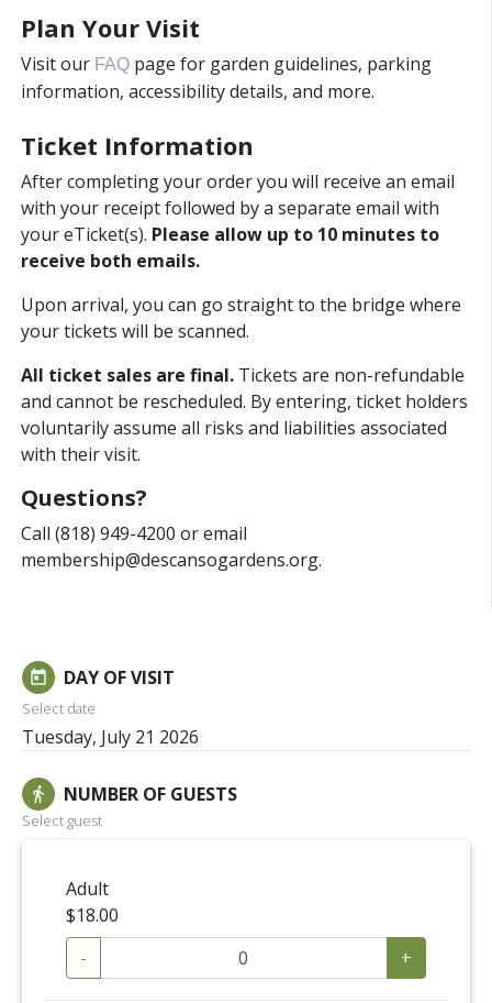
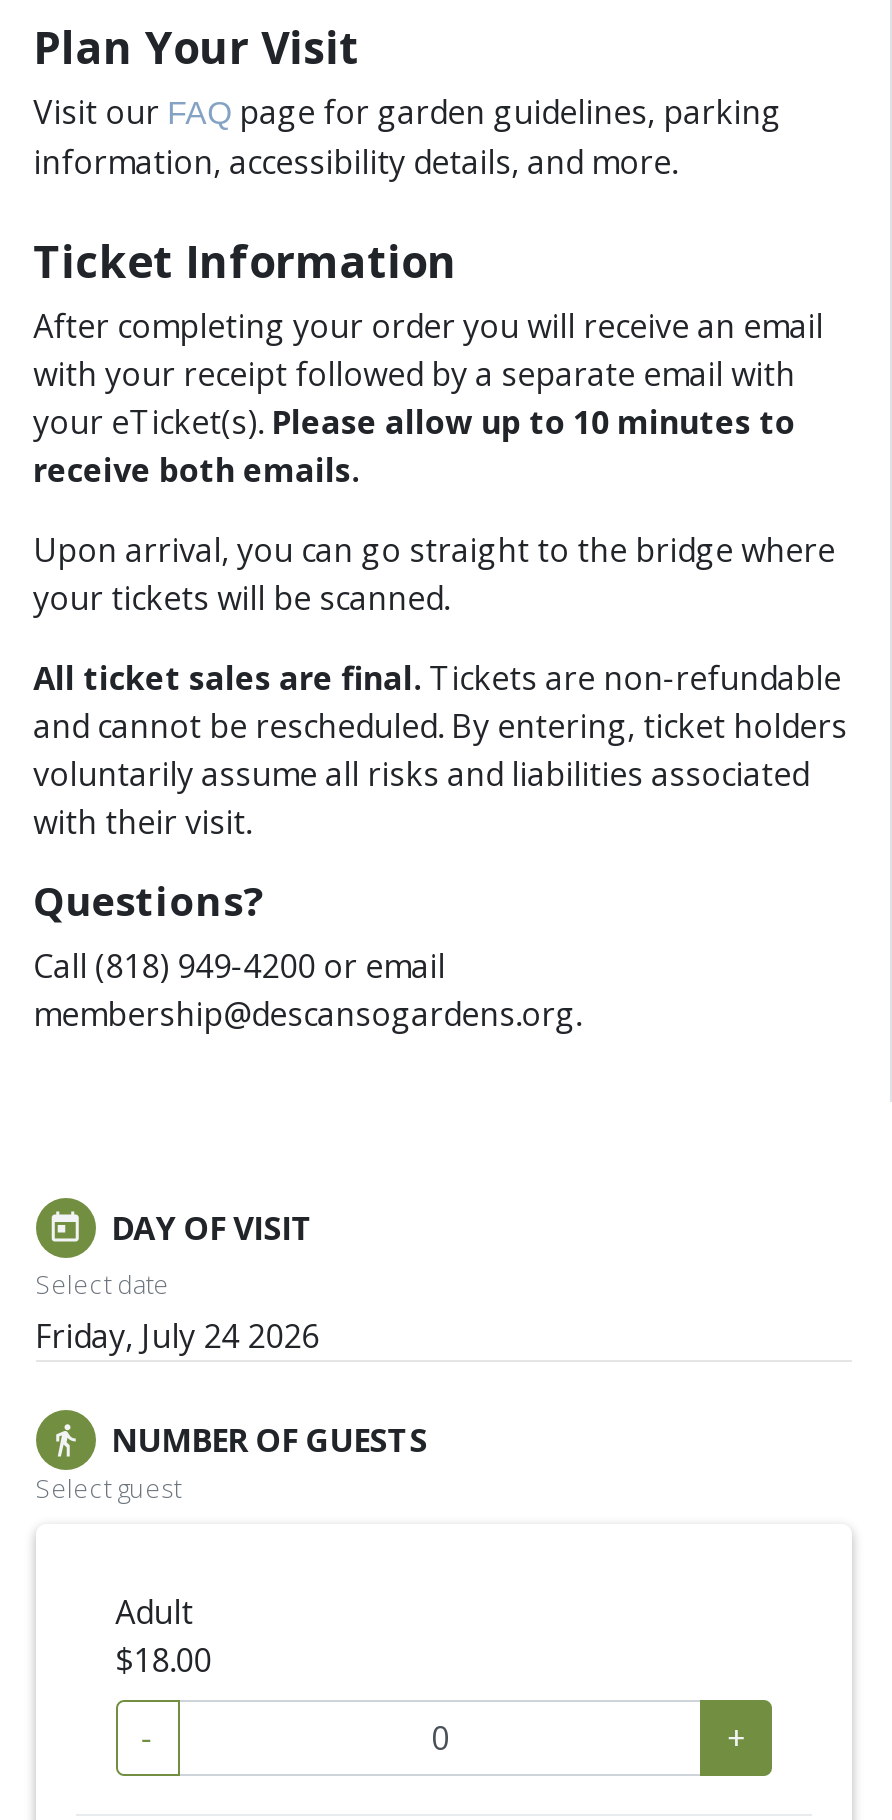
[22,725,198,749] Tuesday, July 21 2026 -> [35,1314,319,1358] Friday, July 24 2026

